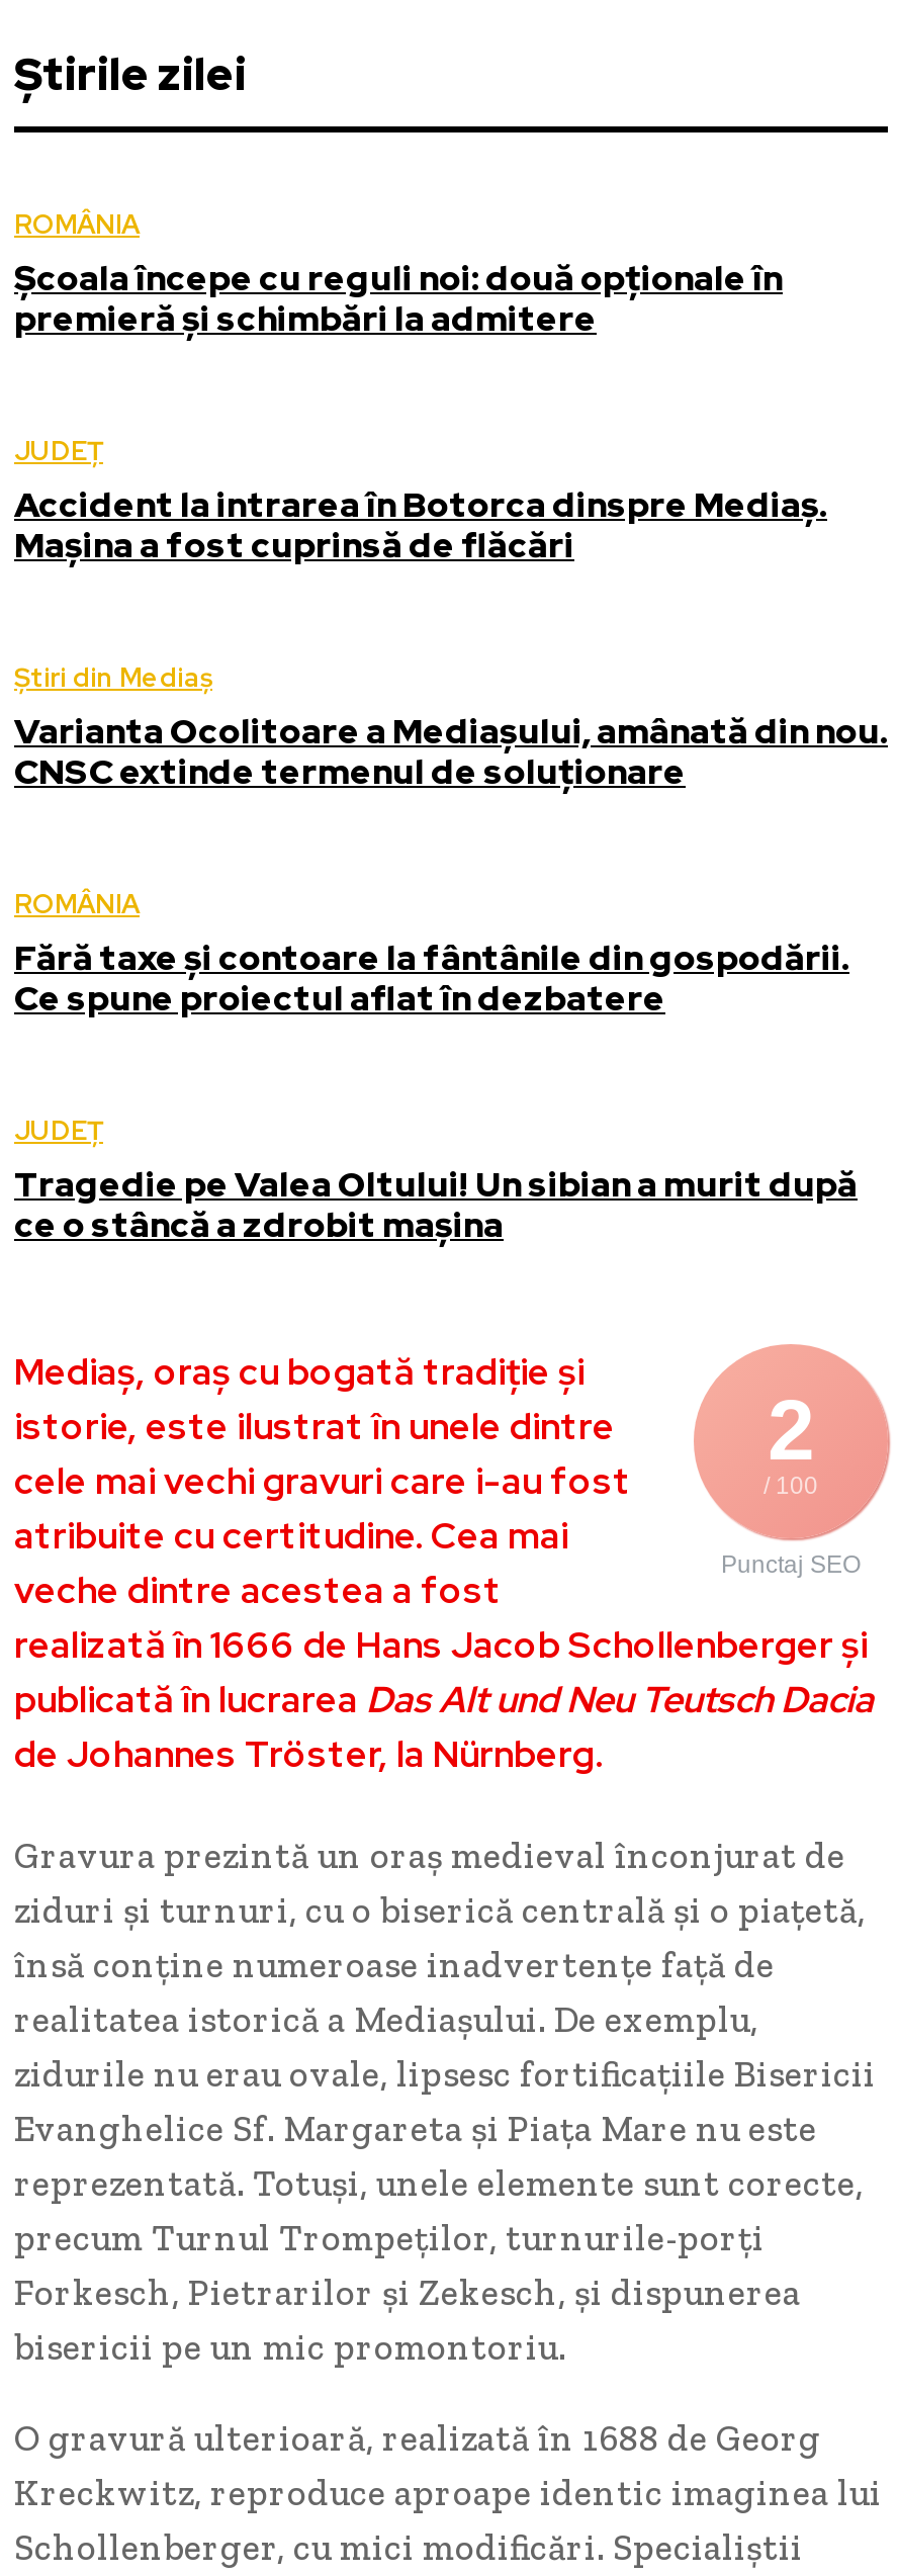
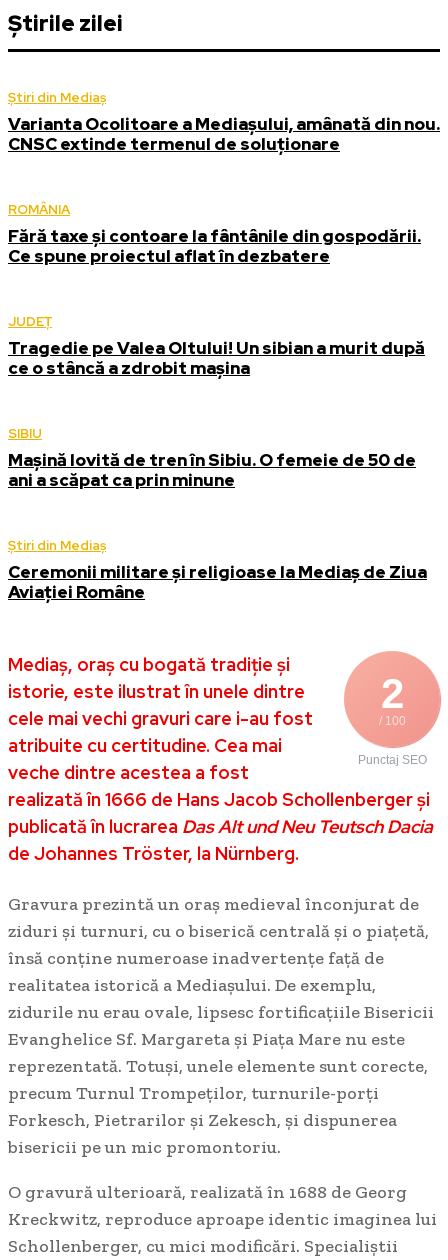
[14,208,827,568] ROMÂNIA | Școala începe cu reguli noi: două opționale în | premieră și schimbări la admitere | JUDEȚ | Accident la intrarea în Botorca dinspre Mediaș. | Mașina a fost cuprinsă de flăcări -> none
moved [14,661,888,1248] -> [8,89,440,379]: Știri din Mediaș | Varianta Ocolitoare a Mediașului, amânată din nou. | CNSC extinde termenul de soluționare | ... | Tragedie pe Valea Oltului! Un sibian a murit după | ce o stâncă a zdrobit mașina
none -> [8,425,427,603] SIBIU | Mașină lovită de tren în Sibiu. O femeie de 50 de | ani a scăpat ca prin minune | Știri din Mediaș | Ceremonii militare și religioase la Mediaș de Ziua | Aviației Române

